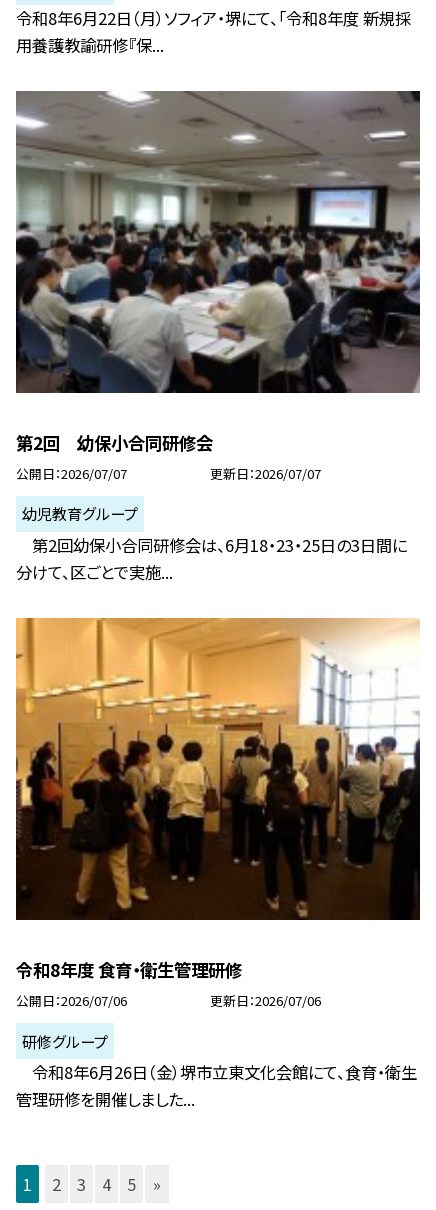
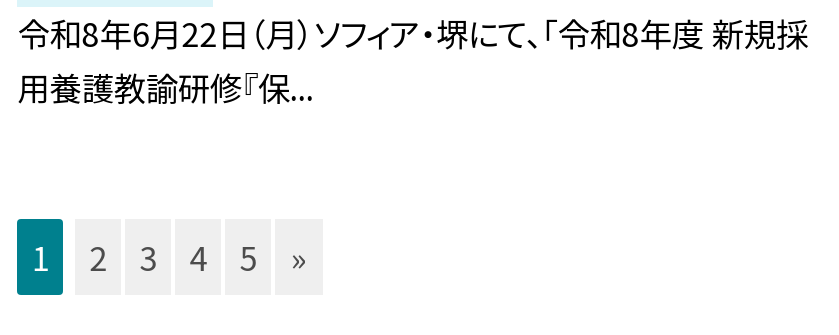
[15,90,421,584] [image] | 第2回 幼保小合同研修会 | 公開日 2026/07/07 | 更新日 2026/07/07 | 幼児教育グループ | 第2回幼保小合同研修会は、6月18・23・25日の3日間に | 分けて、区ごとで実施... -> none
[15,617,421,1111] [image] | 令和8年度 食育・衛生管理研修 | 公開日 2026/07/06 | 更新日 2026/07/06 | 研修グループ | 令和8年6月26日（金）堺市立東文化会館にて、食育・衛生 | 管理研修を開催しました... -> none

